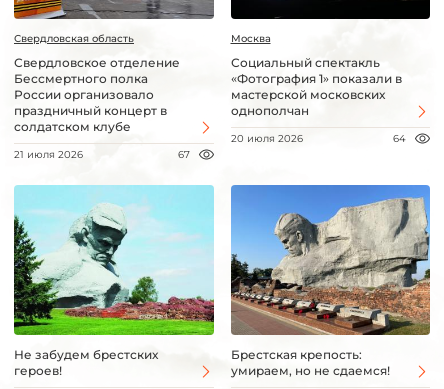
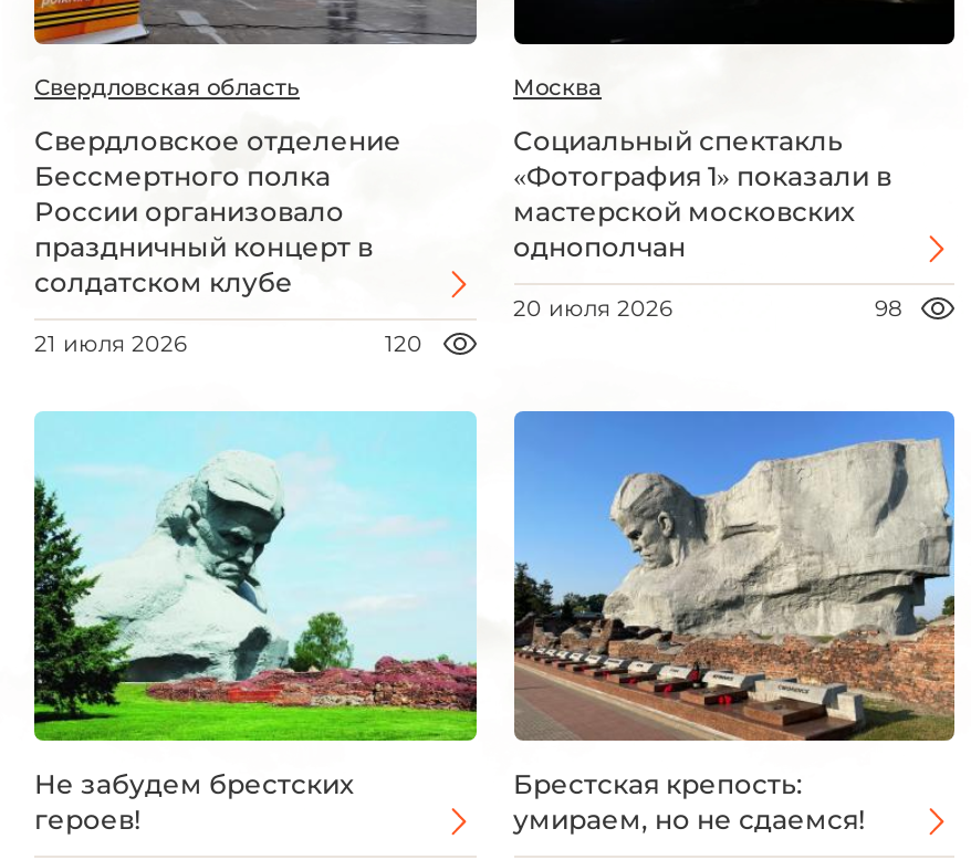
[393,132,406,145] 64 -> [875,293,901,321] 98
[177,148,189,161] 67 -> [385,328,422,357] 120

